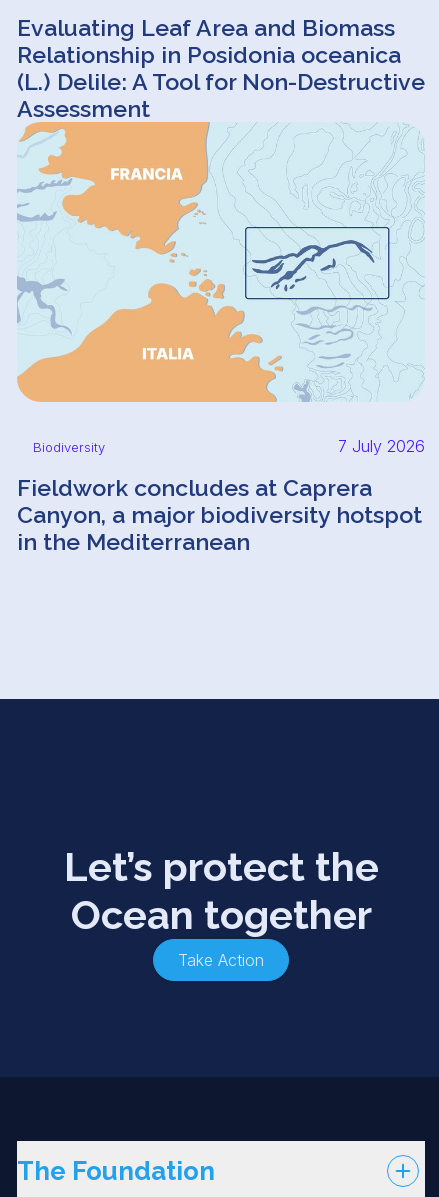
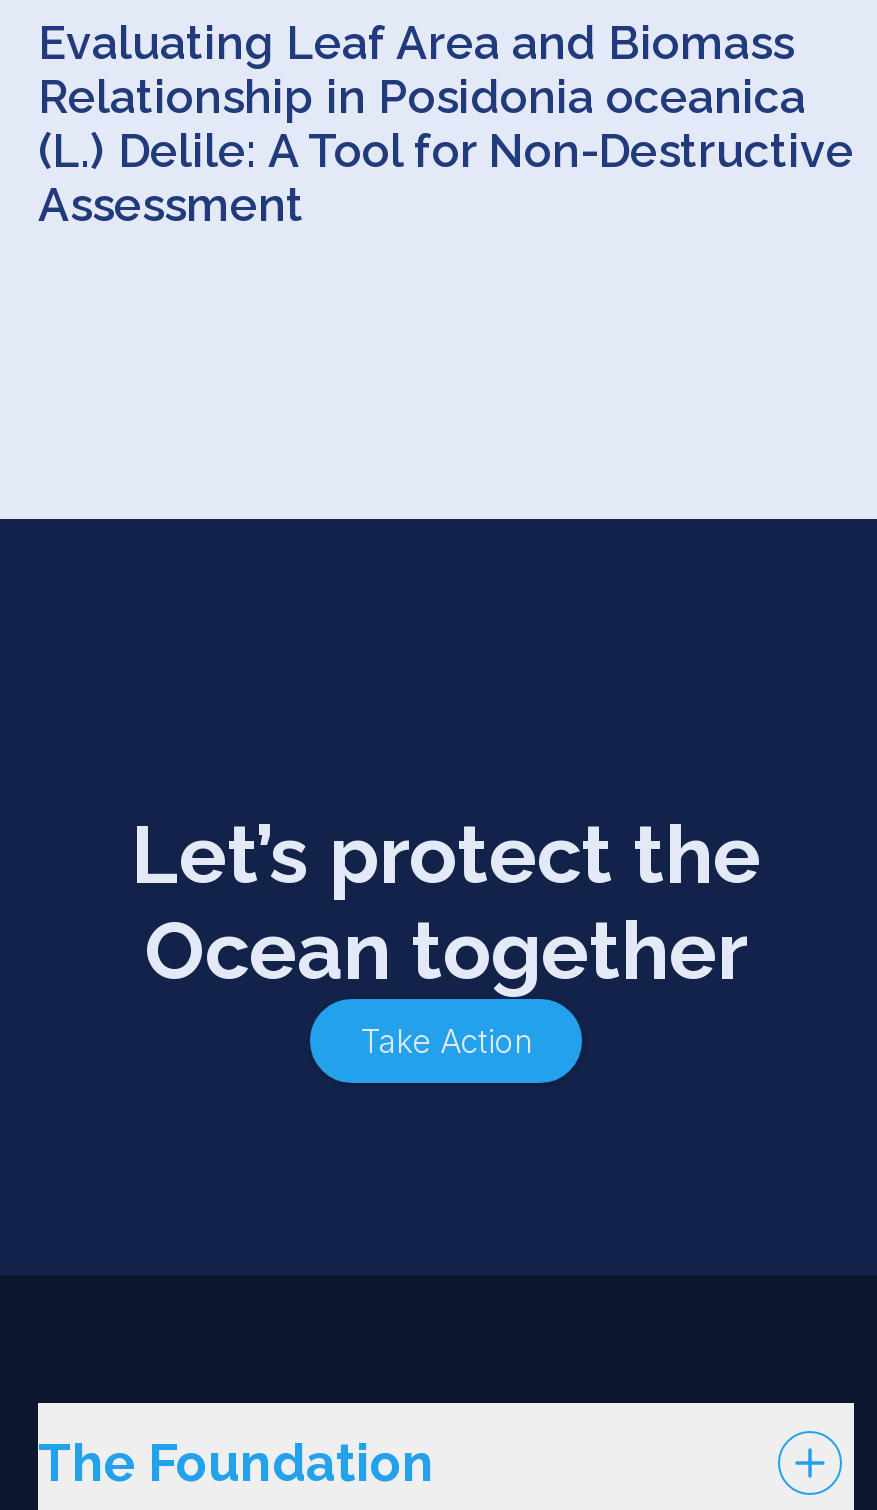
[16,121,425,555] [image] | Biodiversity | 7 July 2026 | Fieldwork concludes at Caprera | Canyon, a major biodiversity hotspot | in the Mediterranean -> none

